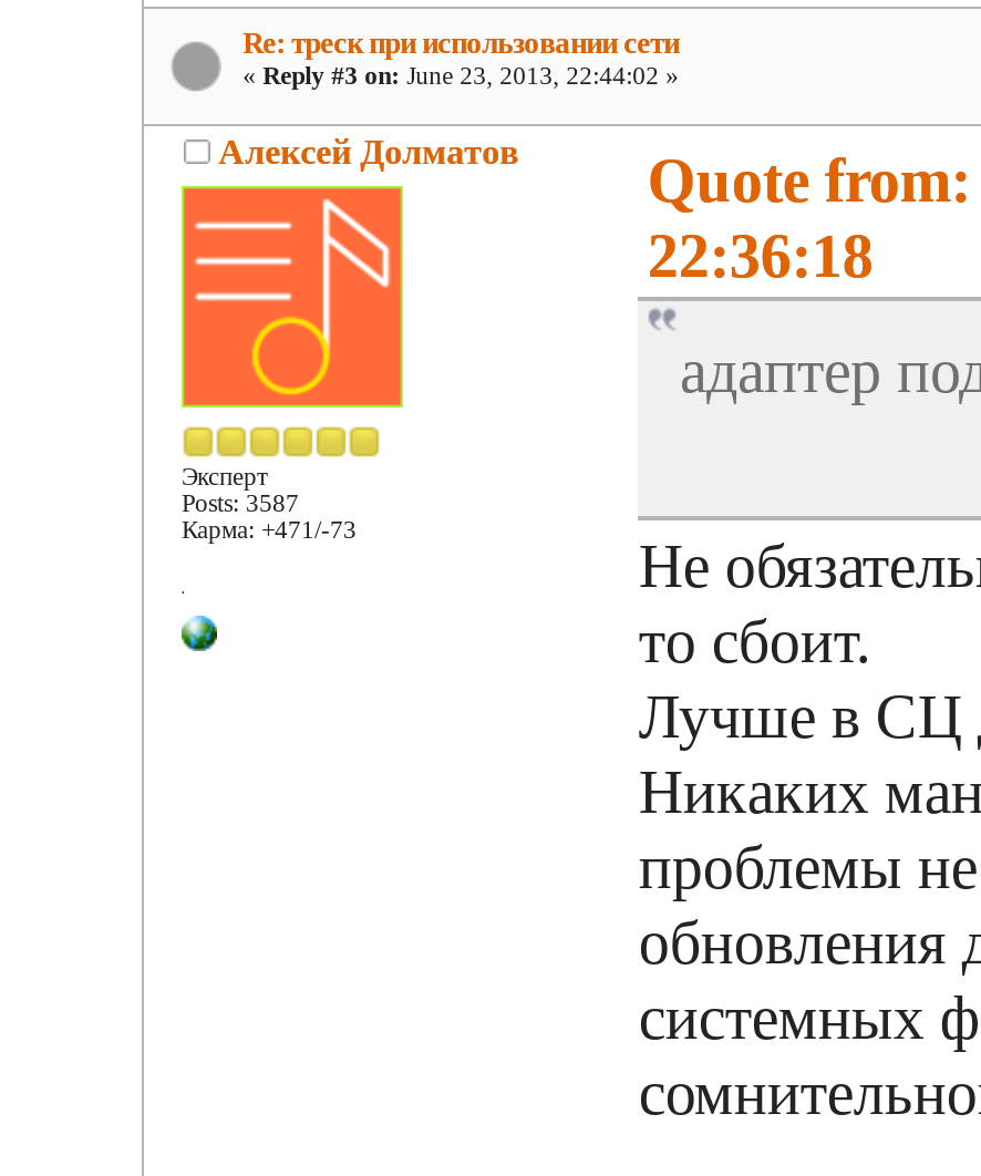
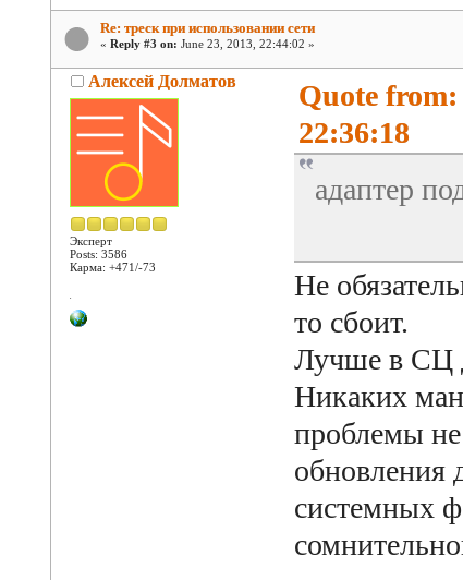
[182,489,299,516] Posts: 3587 -> [70,247,127,260] Posts: 3586

